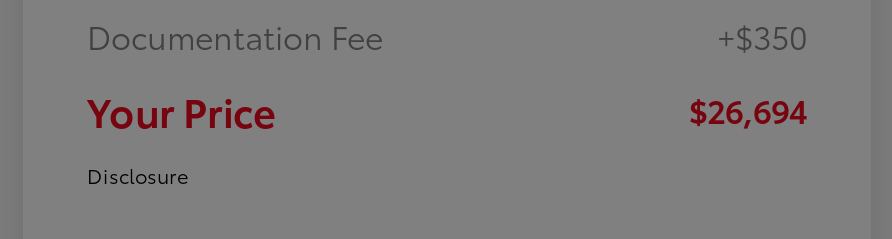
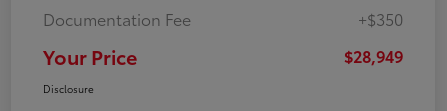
[689,86,807,132] $26,694 -> [344,44,403,67] $28,949

